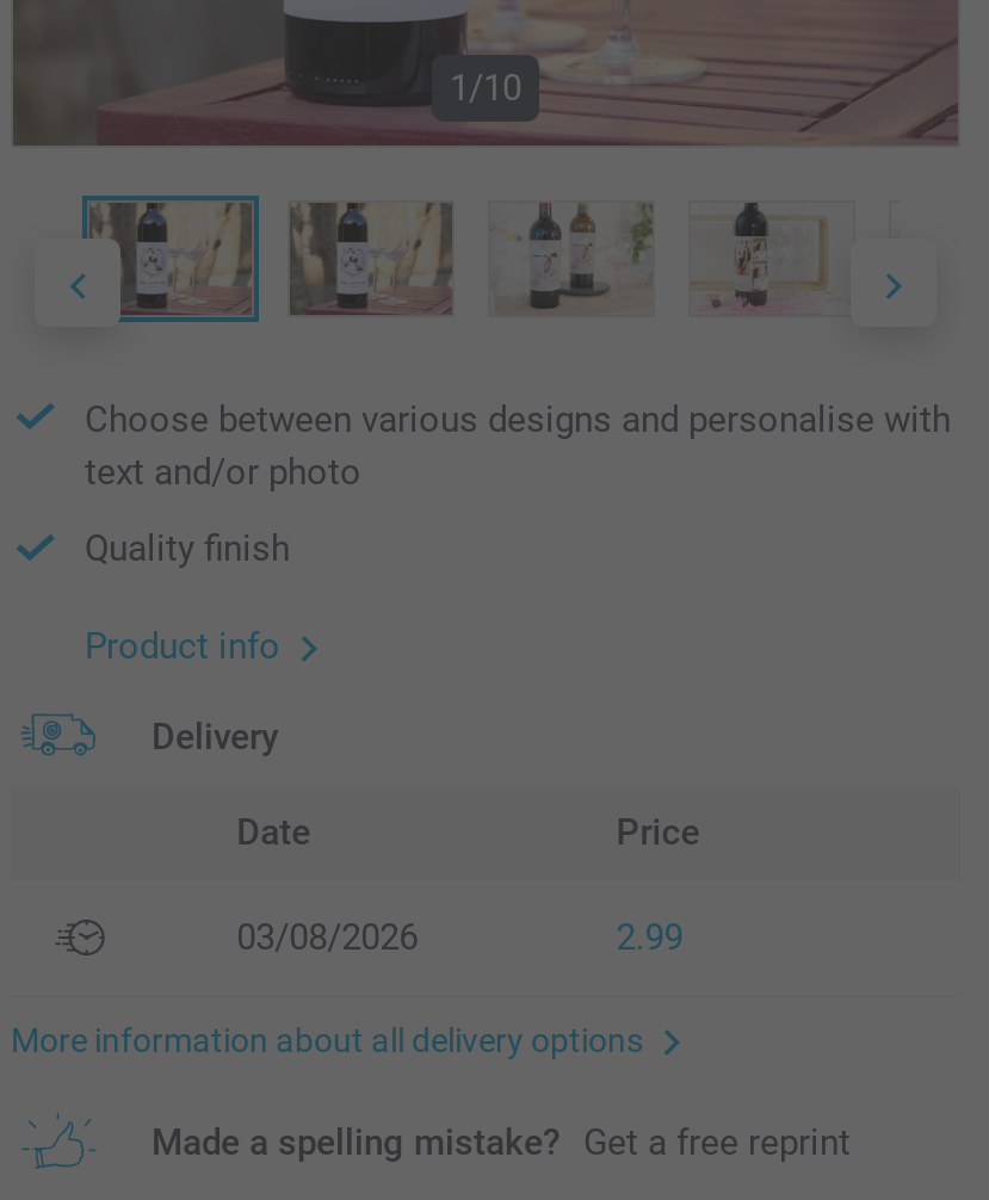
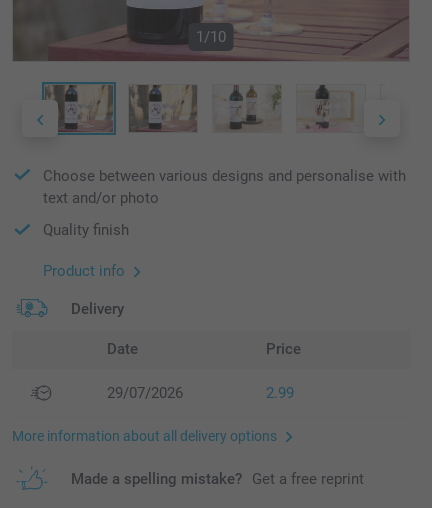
[236,916,418,959] 03/08/2026 -> [107,384,183,402] 29/07/2026

